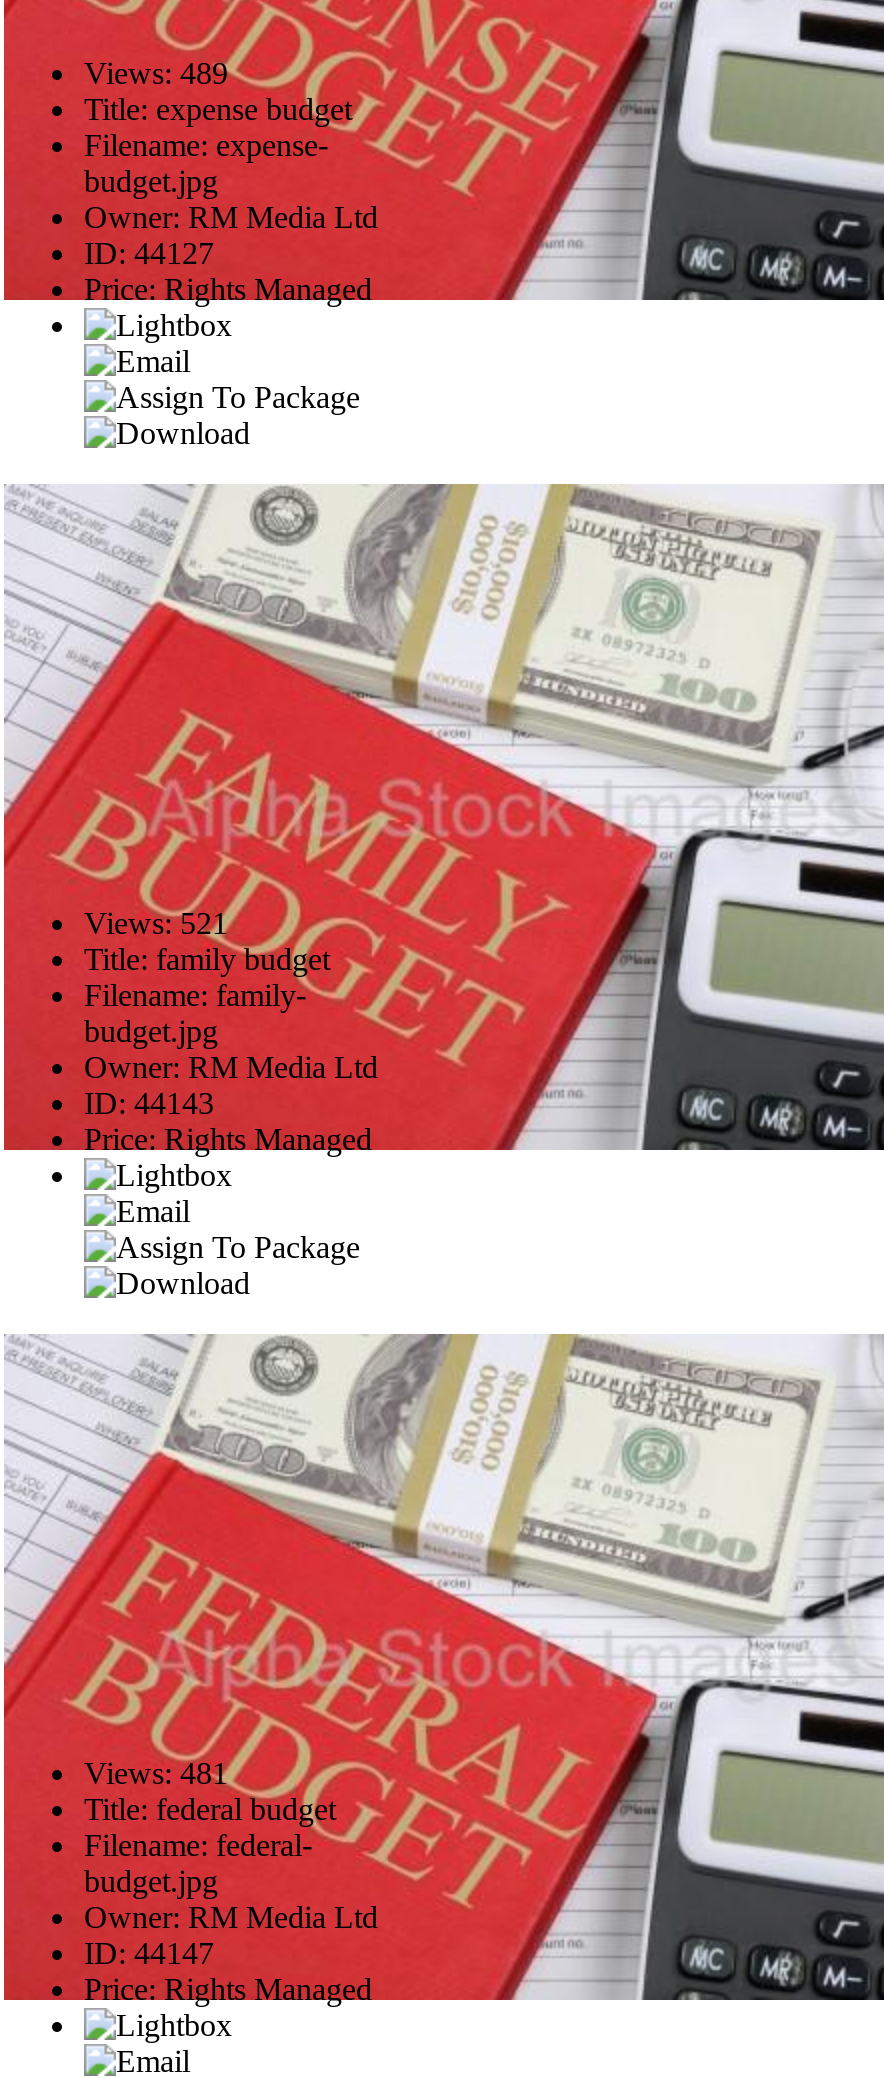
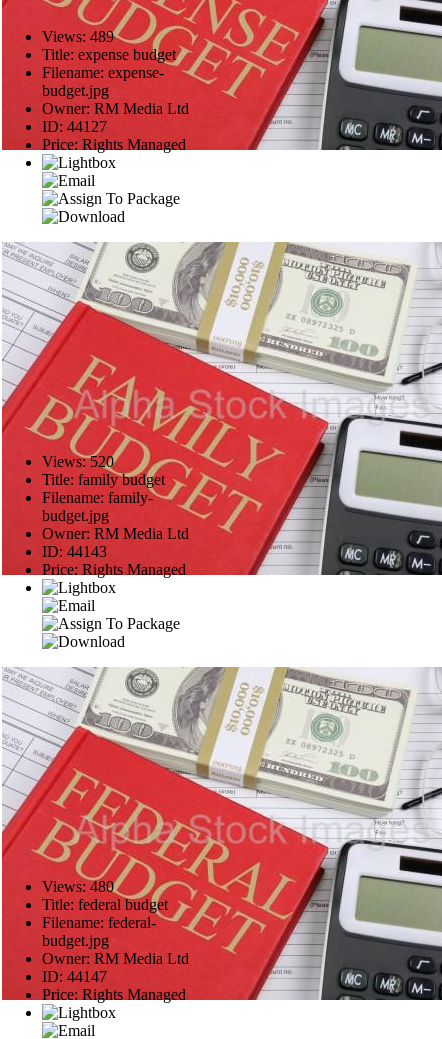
[84,907,228,941] Views: 521 -> [42,453,114,470] Views: 520
[84,1757,228,1791] Views: 481 -> [42,878,114,895] Views: 480

